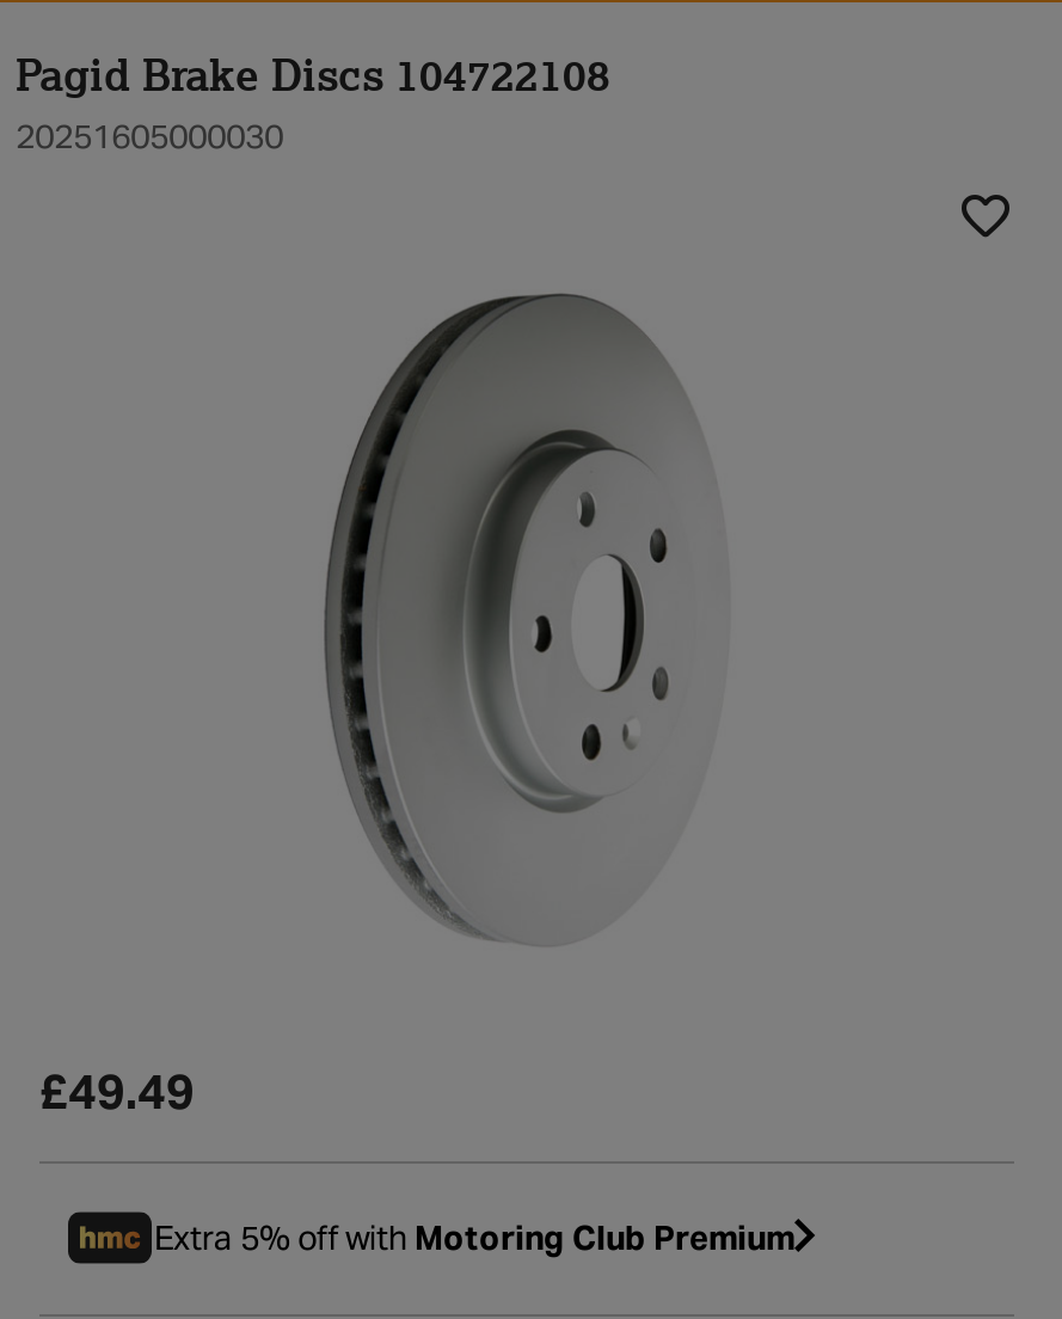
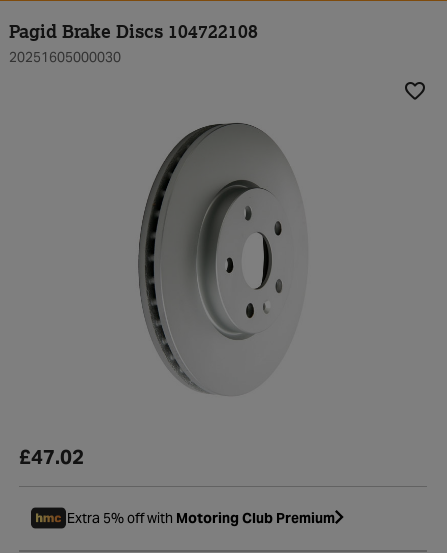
[39,1060,195,1122] £49.49 -> [19,444,84,470] £47.02

